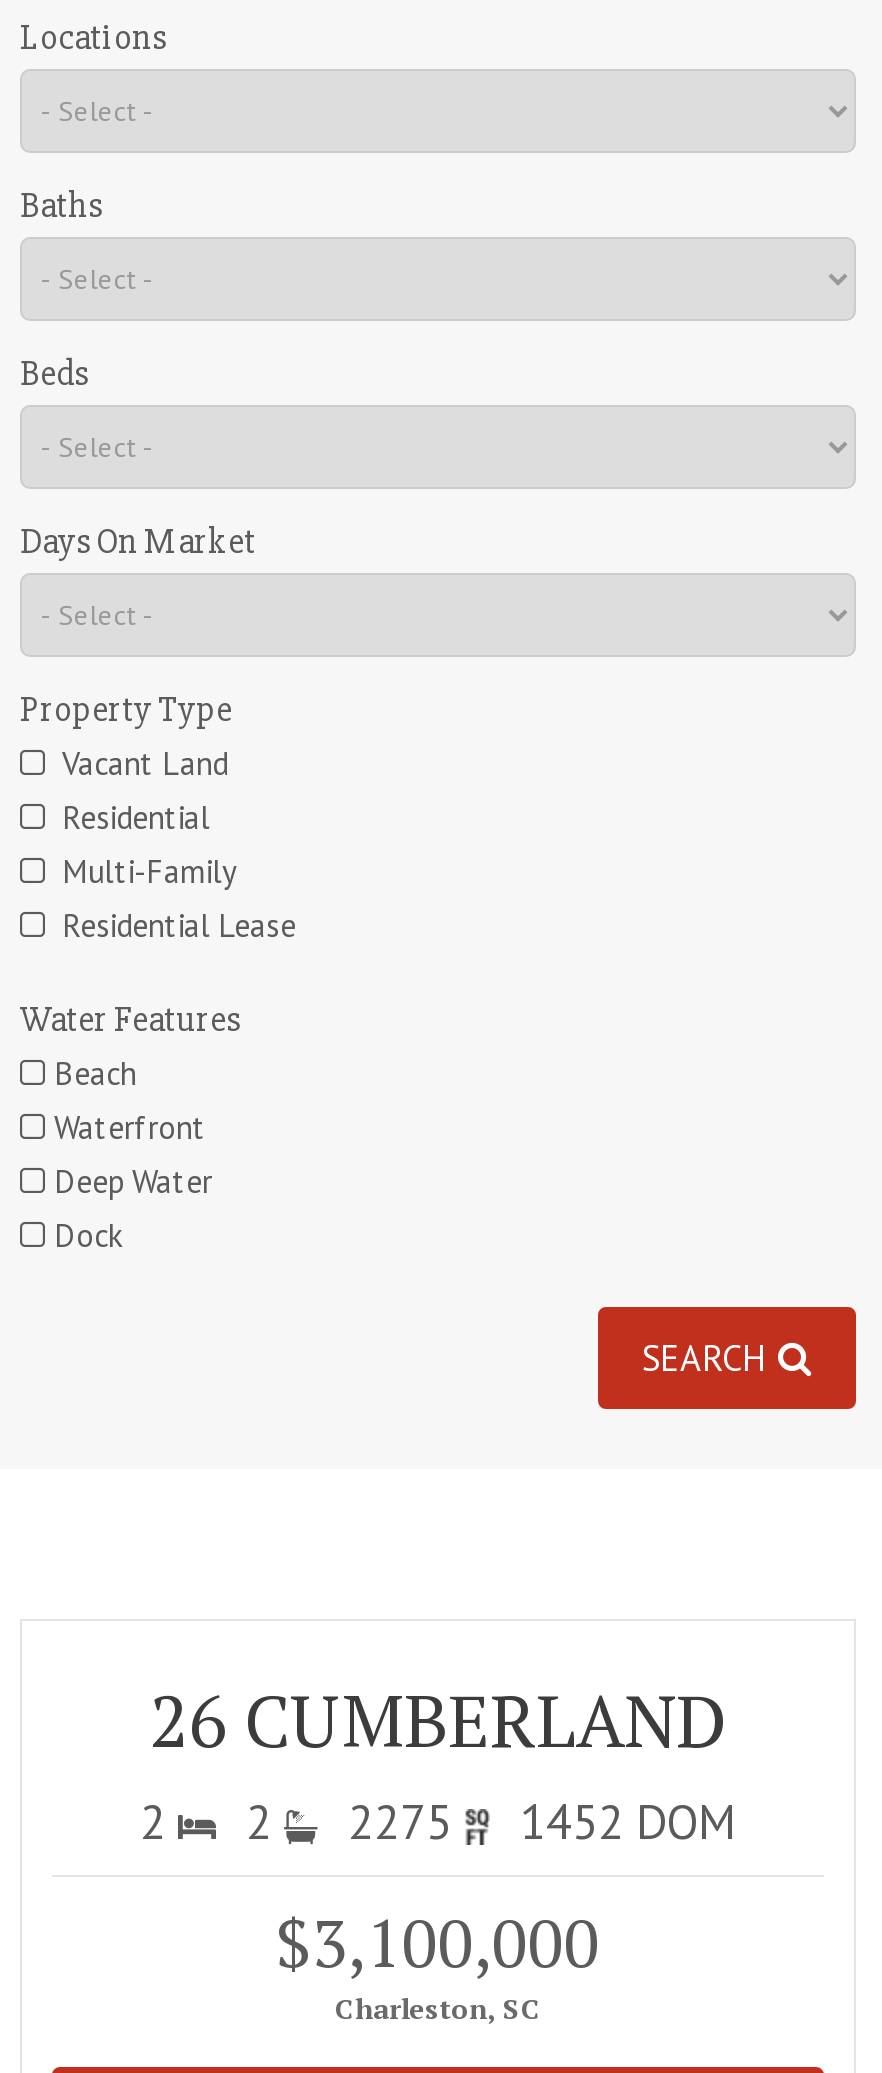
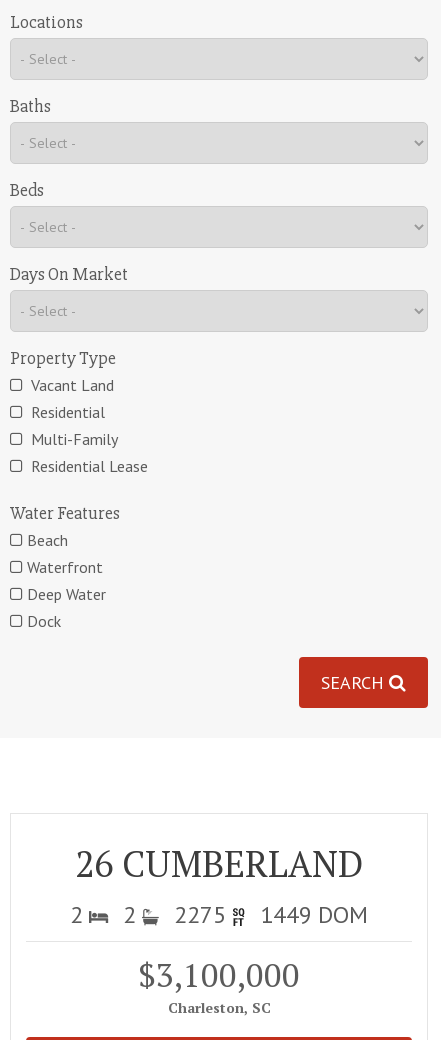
[140,1791,736,1853] 2 2 2275 1452 DOM -> [70,899,368,930] 2 2 2275 1449 DOM

